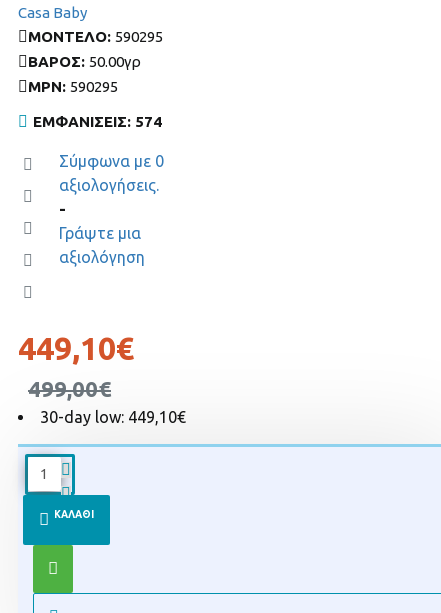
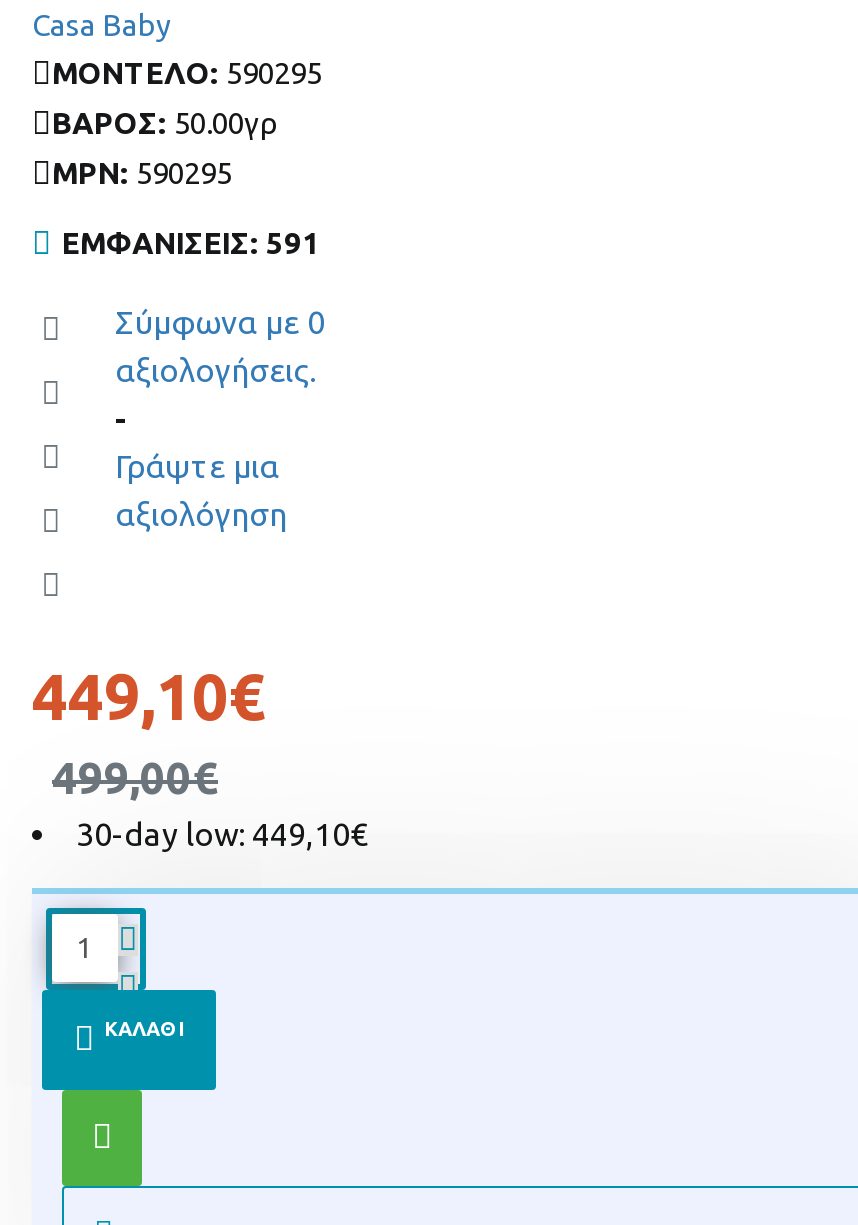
[33,113,162,130] ΕΜΦΑΝΙΣΕΙΣ: 574 -> [62,226,320,260] ΕΜΦΑΝΙΣΕΙΣ: 591

